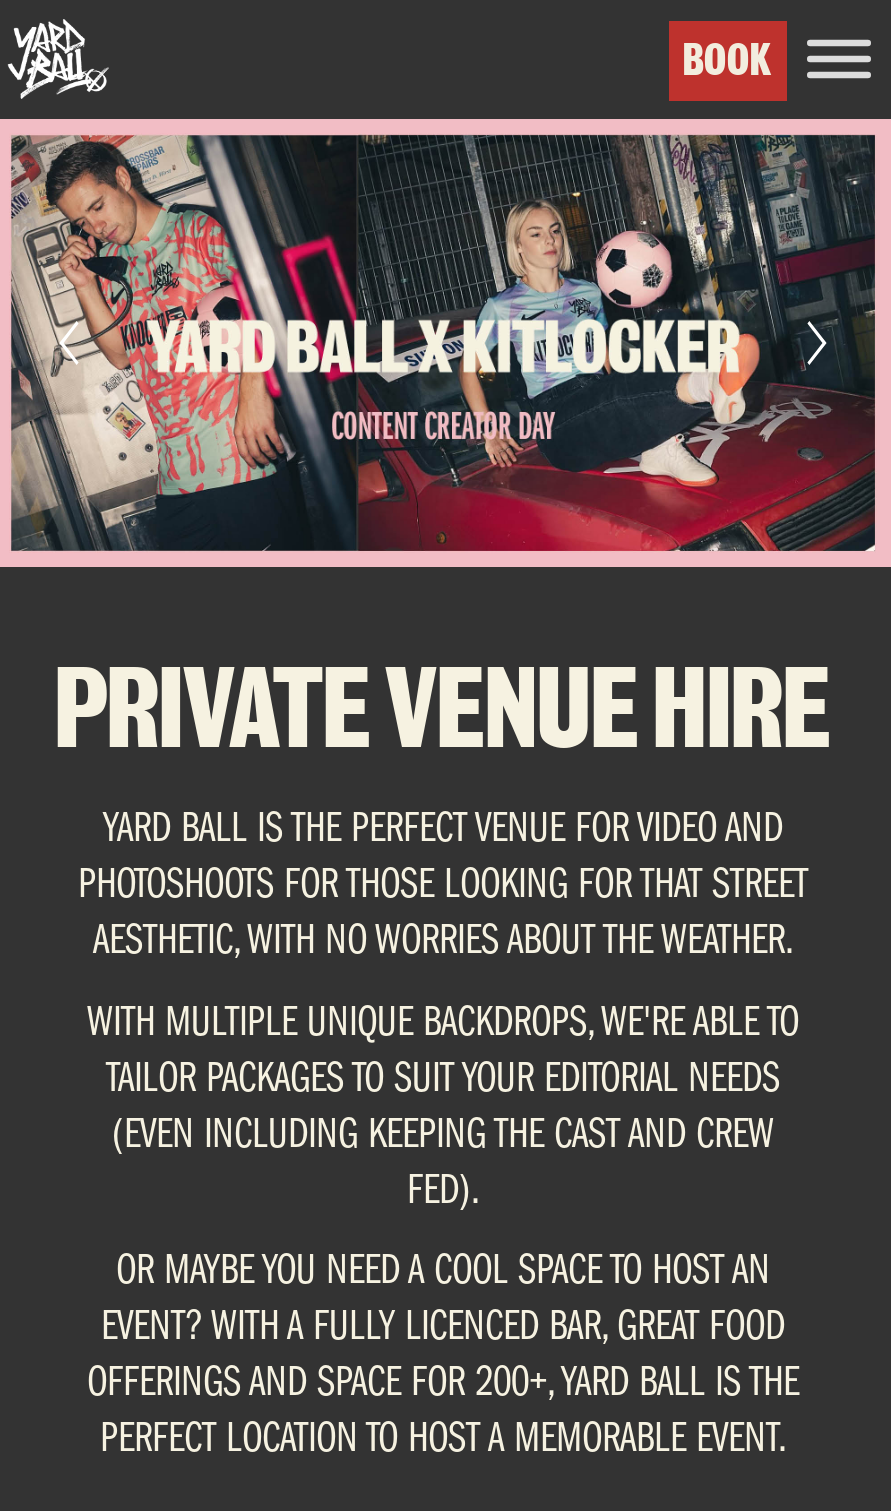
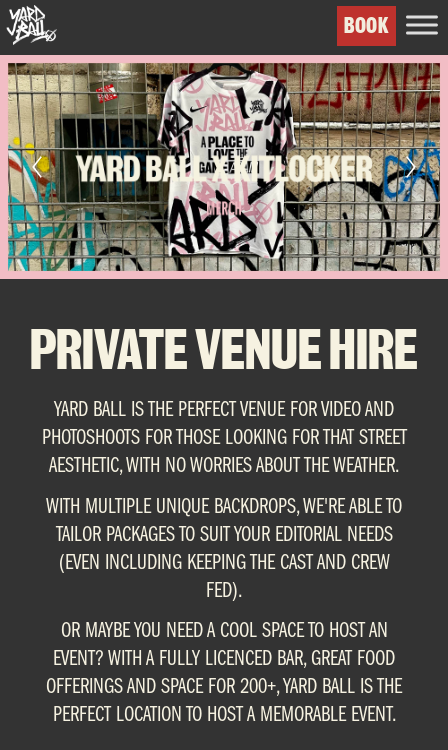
[9,133,877,553] [image] -> [7,63,441,272] [image]

